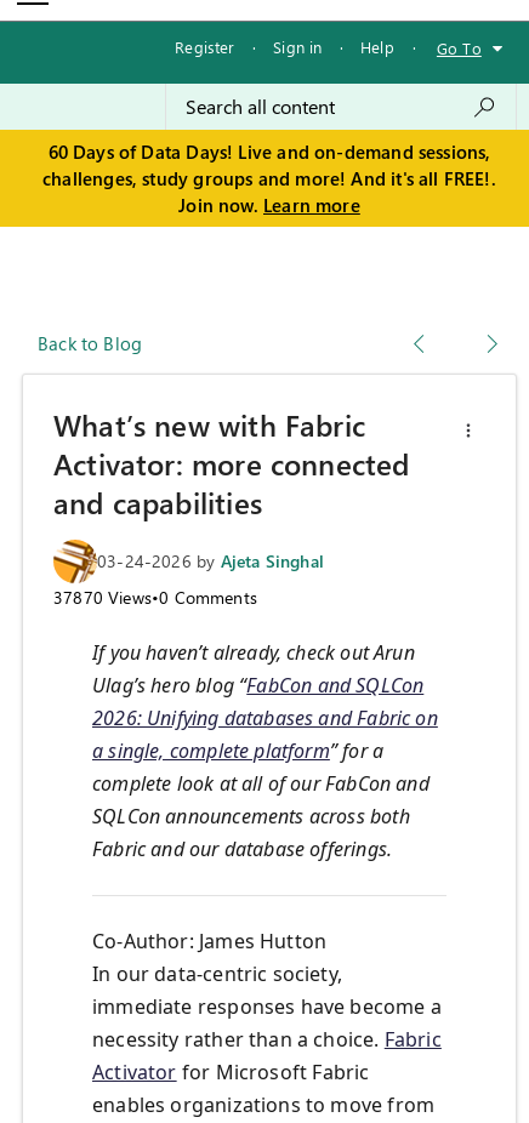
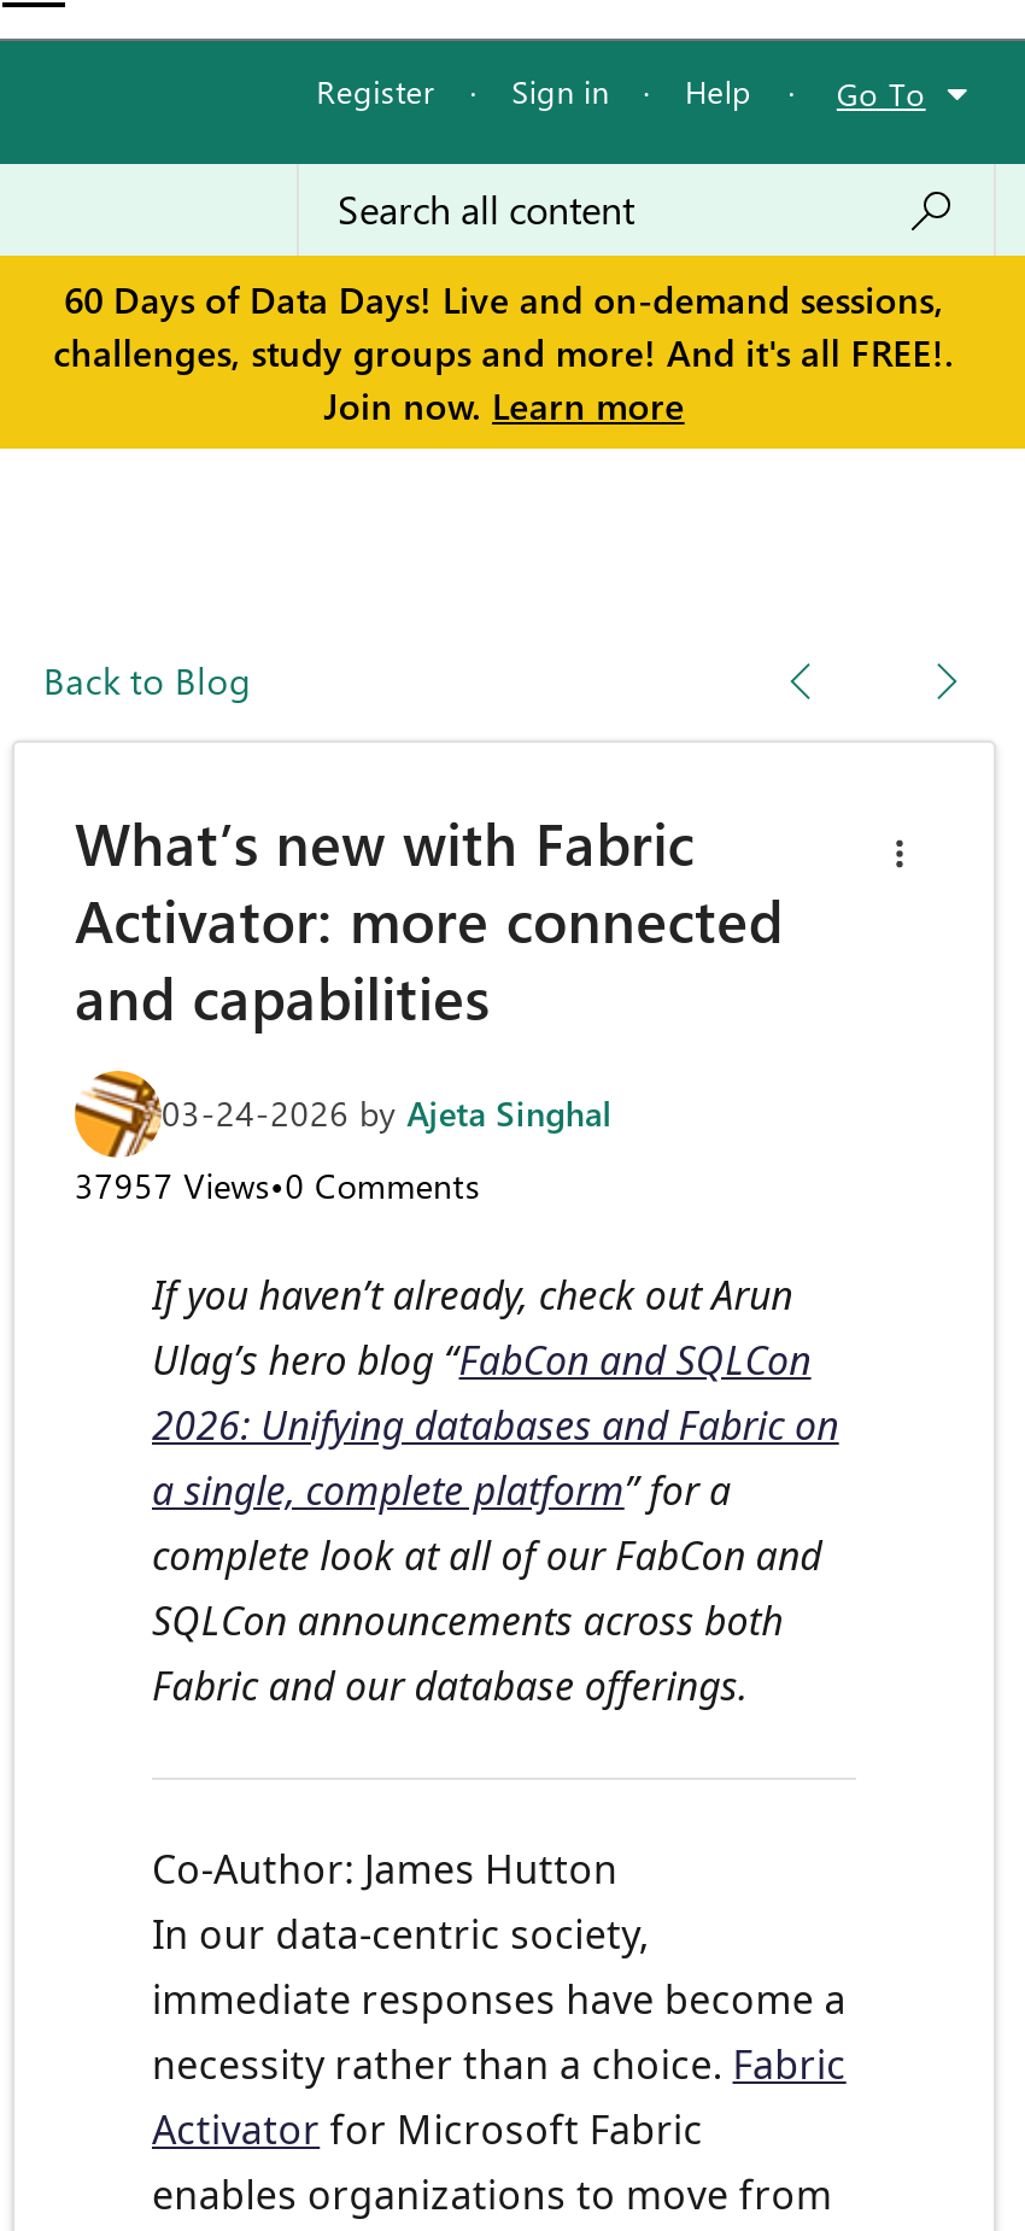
[53,586,257,609] 37870 Views•0 Comments -> [75,1163,480,1209] 37957 Views•0 Comments

